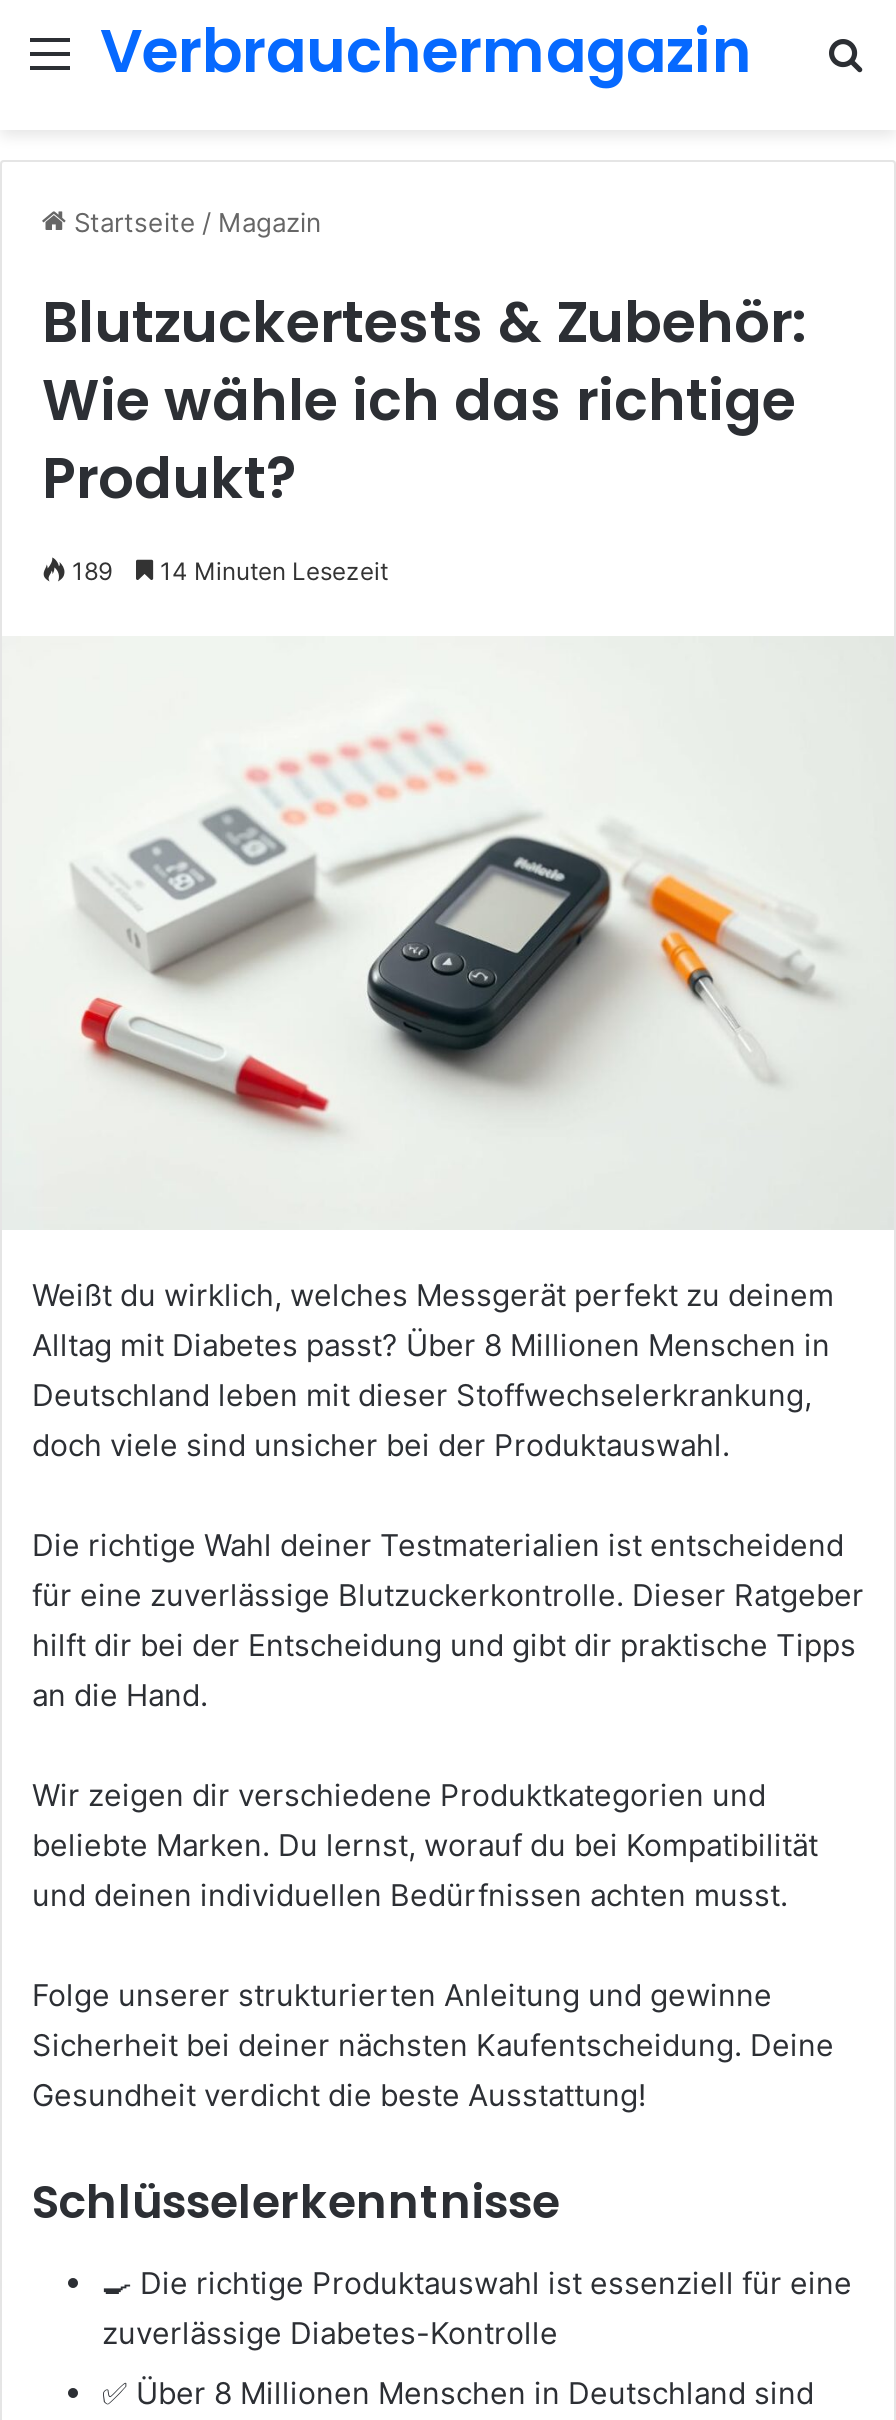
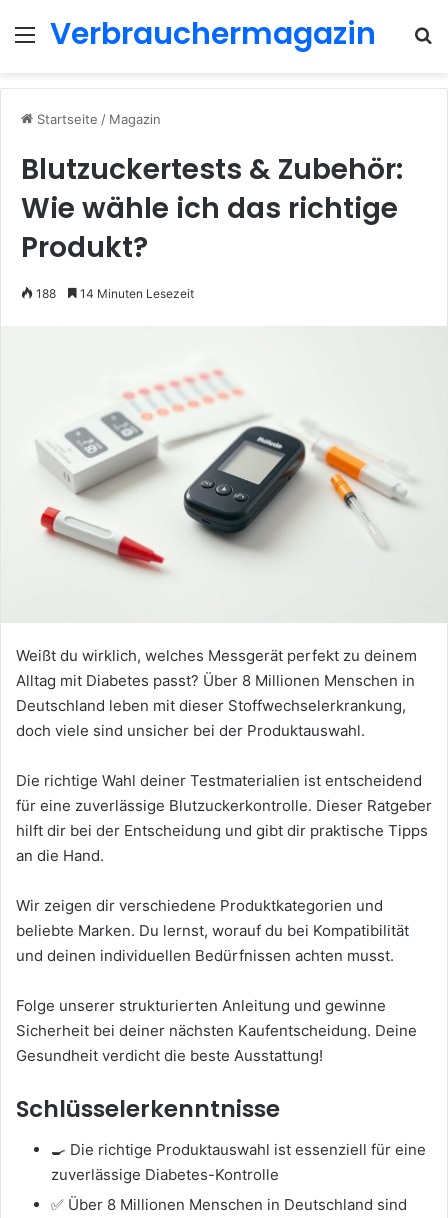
[66,556,388,586] 189 14 Minuten Lesezeit -> [33,286,194,301] 188 14 Minuten Lesezeit

